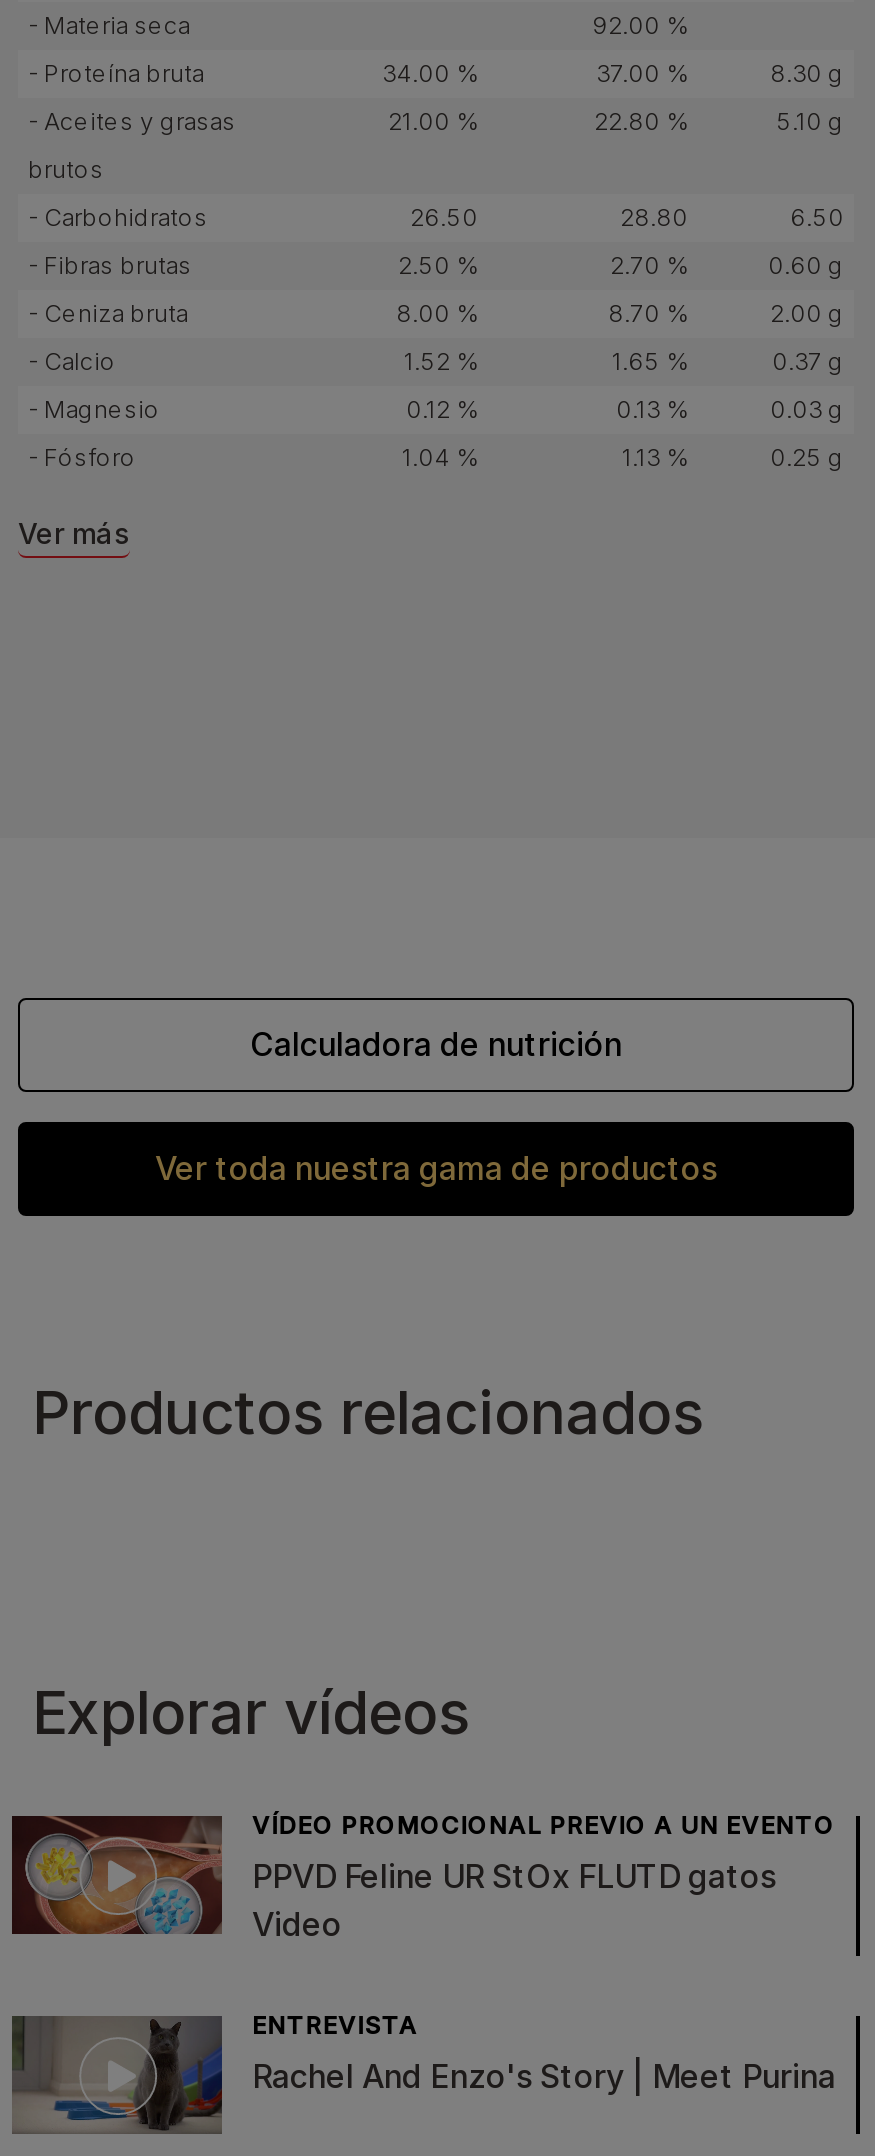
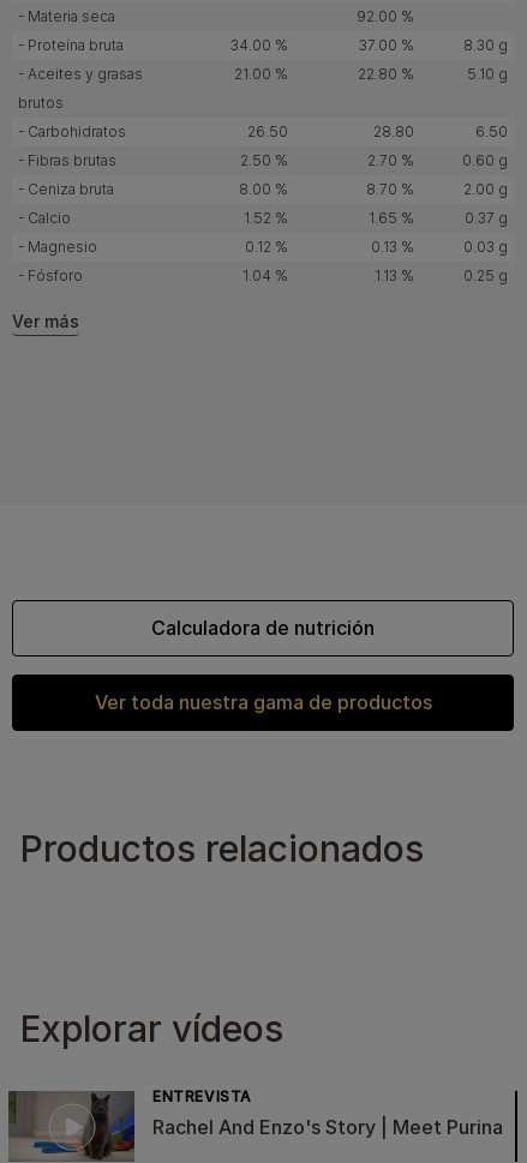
[12,1810,835,1944] [image] | VÍDEO PROMOCIONAL PREVIO A UN EVENTO | PPVD Feline UR StOx FLUTD gatos | Video -> none

